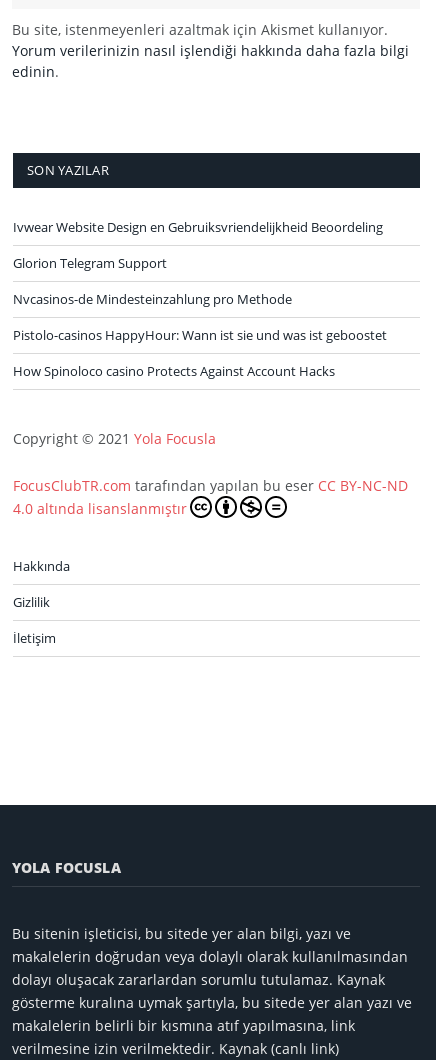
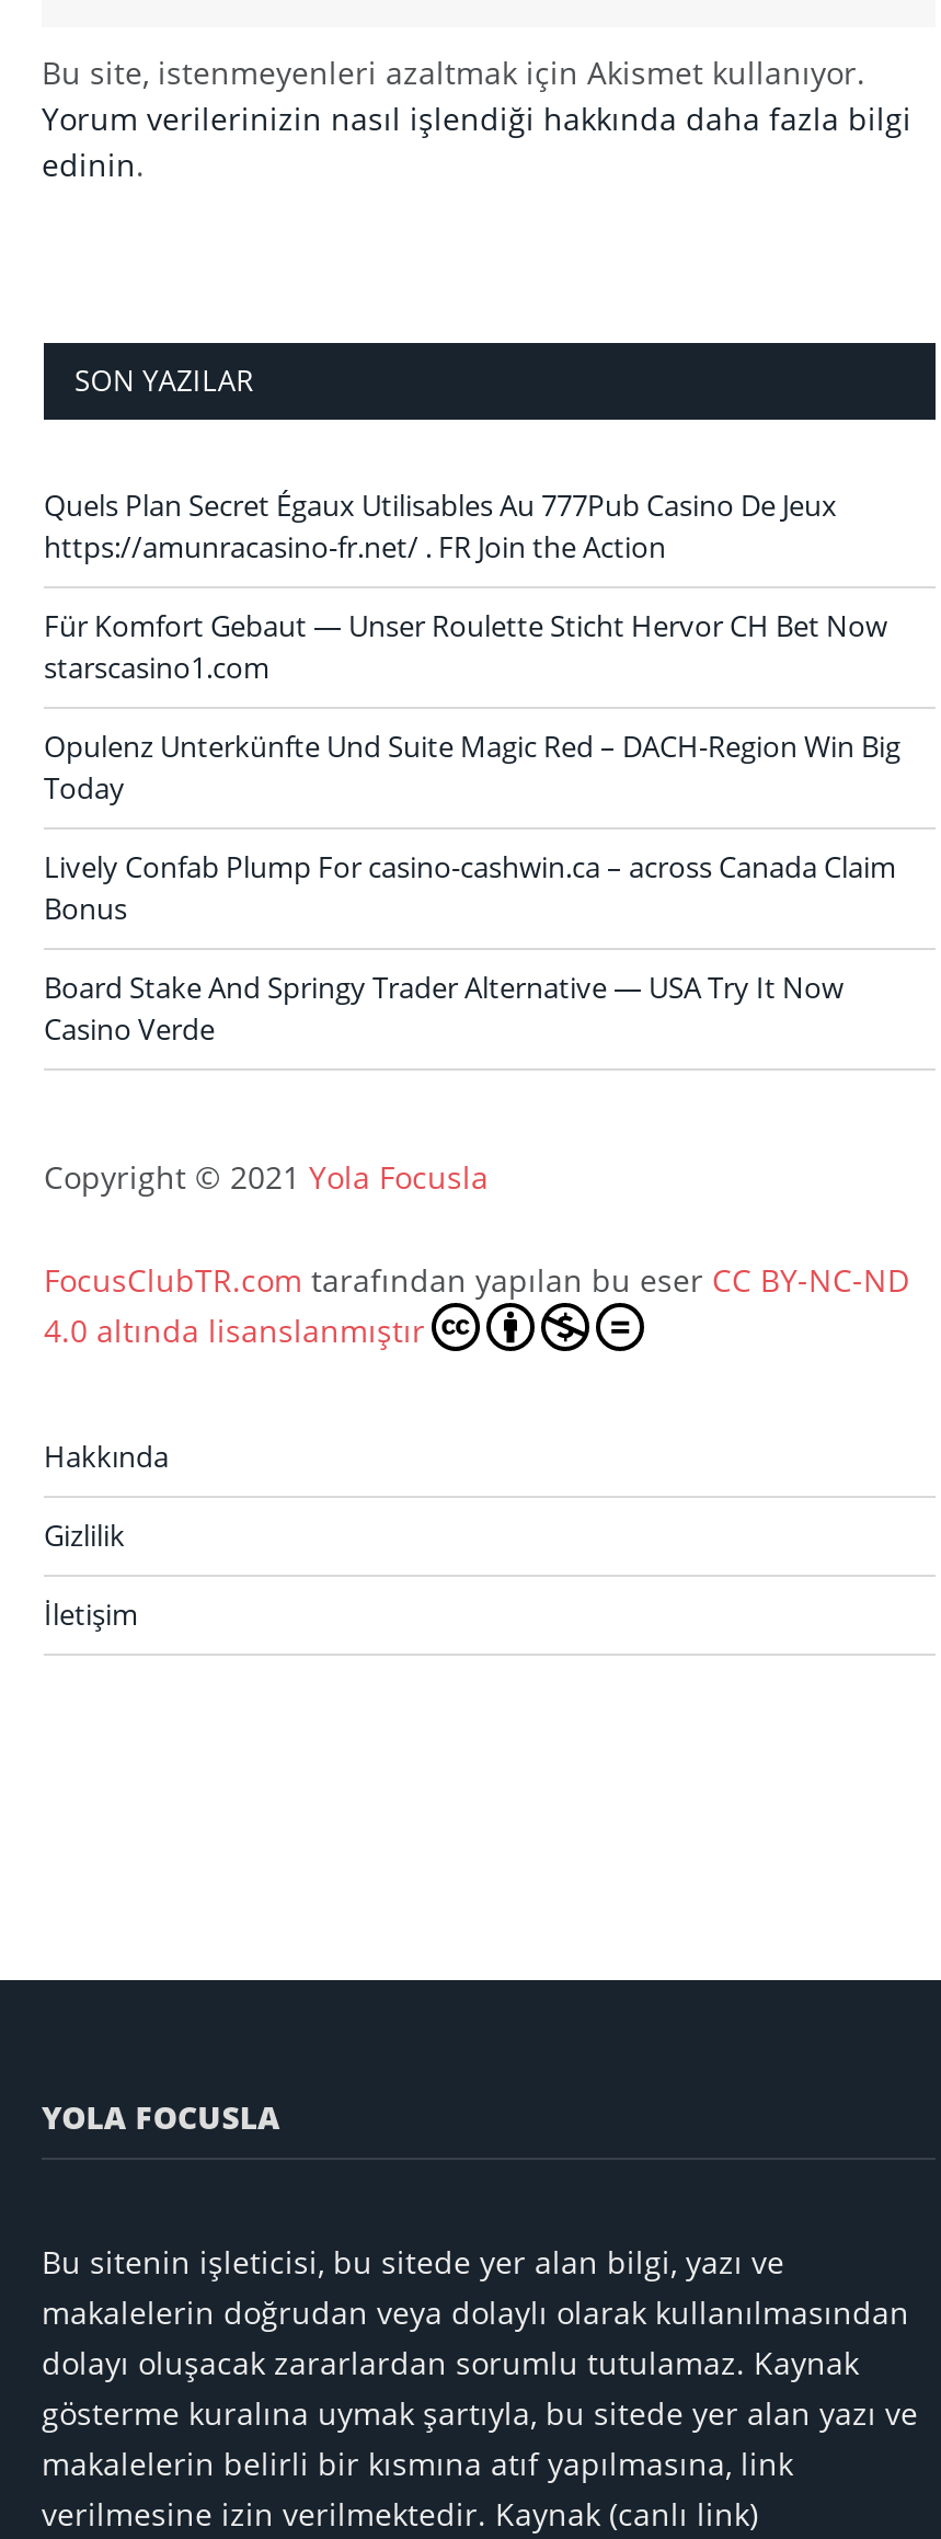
[13,218,383,236] Ivwear Website Design en Gebruiksvriendelijkheid Beoordeling -> [44,485,837,566] Quels Plan Secret Égaux Utilisables Au 777Pub Casino De Jeux | https://amunracasino-fr.net/ . FR Join the Action
[13,254,167,272] Glorion Telegram Support -> [44,605,887,686] Für Komfort Gebaut — Unser Roulette Sticht Hervor CH Bet Now | starscasino1.com
[13,290,292,308] Nvcasinos-de Mindesteinzahlung pro Methode -> [44,726,900,807] Opulenz Unterkünfte Und Suite Magic Red – DACH-Region Win Big | Today
[13,326,387,344] Pistolo-casinos HappyHour: Wann ist sie und was ist geboostet -> [44,846,896,927] Lively Confab Plump For casino-cashwin.ca – across Canada Claim | Bonus
[13,362,335,380] How Spinoloco casino Protects Against Account Hacks -> [44,967,844,1048] Board Stake And Springy Trader Alternative — USA Try It Now | Casino Verde

